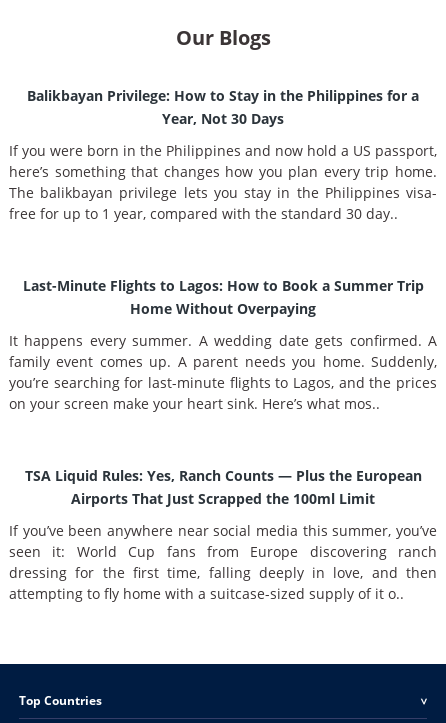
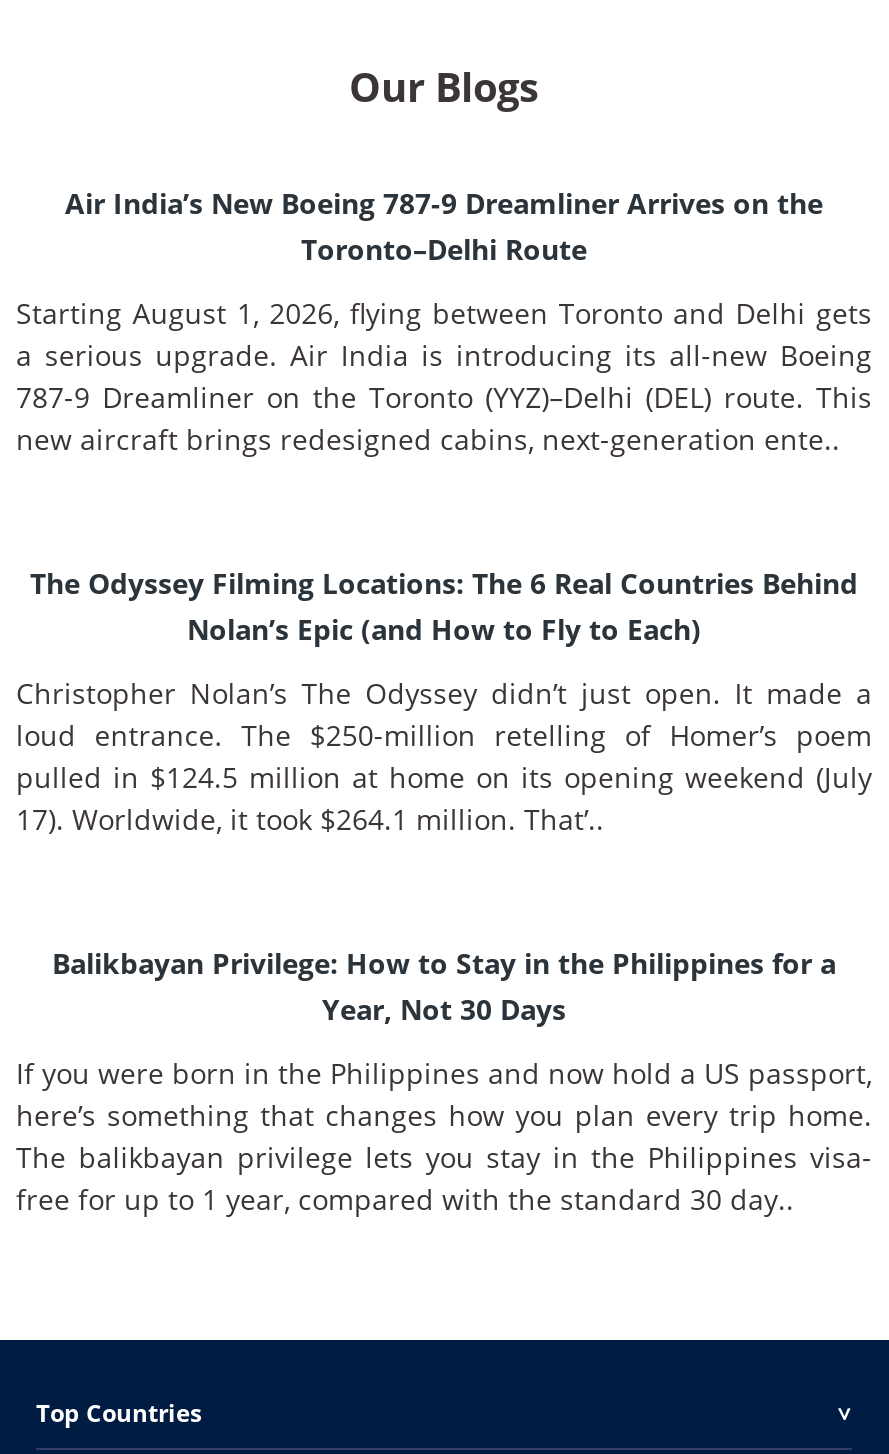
none -> [16,185,872,459] Air India’s New Boeing 787-9 Dreamliner Arrives on the | Toronto–Delhi Route | Starting August 1, 2026, flying between Toronto and Delhi gets | a serious upgrade. Air India is introducing its all-new Boeing | 787-9 Dreamliner on the Toronto (YYZ)–Delhi (DEL) route. This | new aircraft brings redesigned cabins, next-generation ente..
none -> [16,565,872,839] The Odyssey Filming Locations: The 6 Real Countries Behind | Nolan’s Epic (and How to Fly to Each) | Christopher Nolan’s The Odyssey didn’t just open. It made a | loud entrance. The $250-million retelling of Homer’s poem | pulled in $124.5 million at home on its opening weekend (July | 17). Worldwide, it took $264.1 million. That’..
moved [9,86,437,223] -> [16,945,872,1219]: Balikbayan Privilege: How to Stay in the Philippines for a | Year, Not 30 Days | If you were born in the Philippines and now hold a US passport, | here’s something that changes how you plan every trip home. | The balikbayan privilege lets you stay in the Philippines visa- | free for up to 1 year, compared with the standard 30 day..
[9,276,437,413] Last-Minute Flights to Lagos: How to Book a Summer Trip | Home Without Overpaying | It happens every summer. A wedding date gets confirmed. A | family event comes up. A parent needs you home. Suddenly, | you’re searching for last-minute flights to Lagos, and the prices | on your screen make your heart sink. Here’s what mos.. -> none
[9,466,437,603] TSA Liquid Rules: Yes, Ranch Counts — Plus the European | Airports That Just Scrapped the 100ml Limit | If you’ve been anywhere near social media this summer, you’ve | seen it: World Cup fans from Europe discovering ranch | dressing for the first time, falling deeply in love, and then | attempting to fly home with a suitcase-sized supply of it o.. -> none

